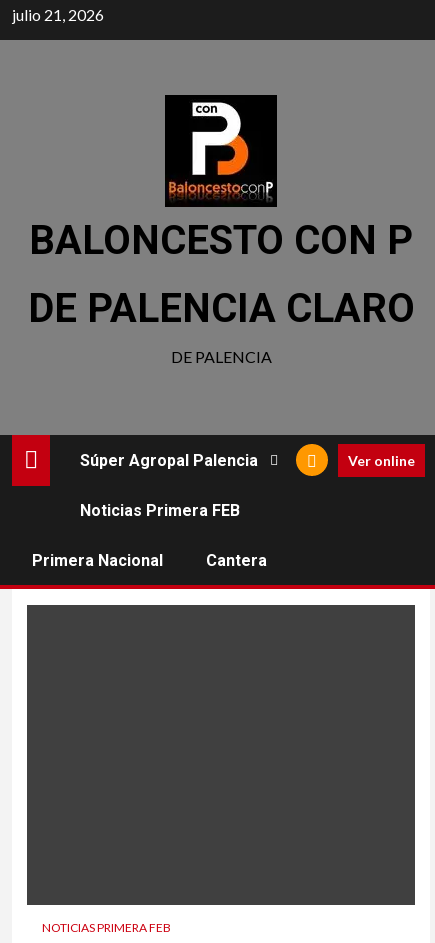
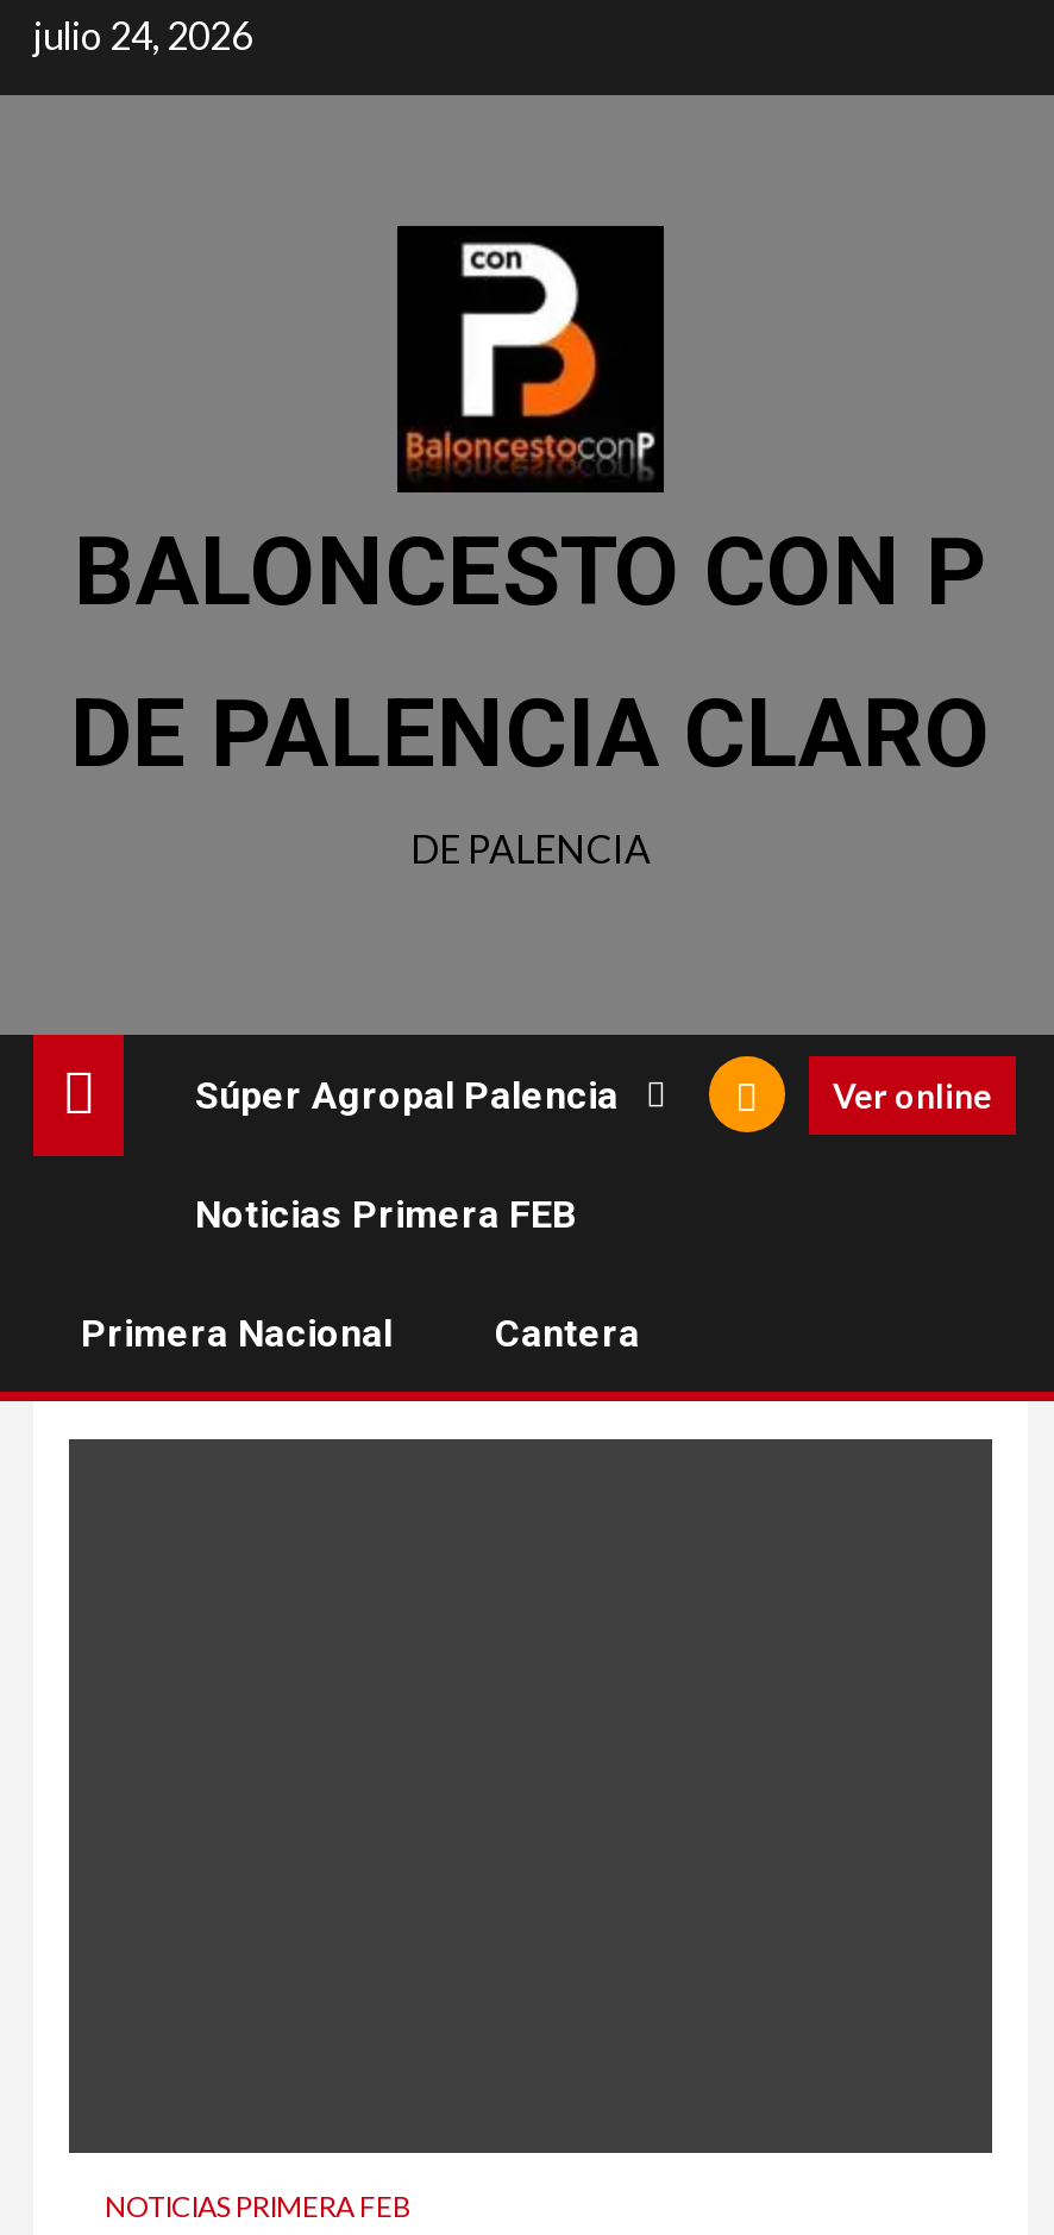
[12,5,104,24] julio 21, 2026 -> [33,12,252,58] julio 24, 2026

